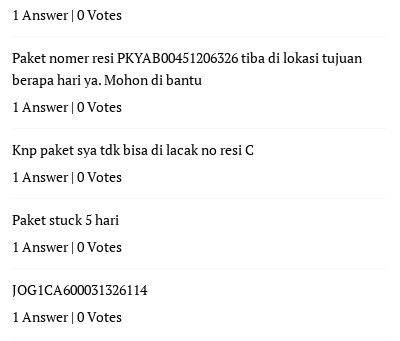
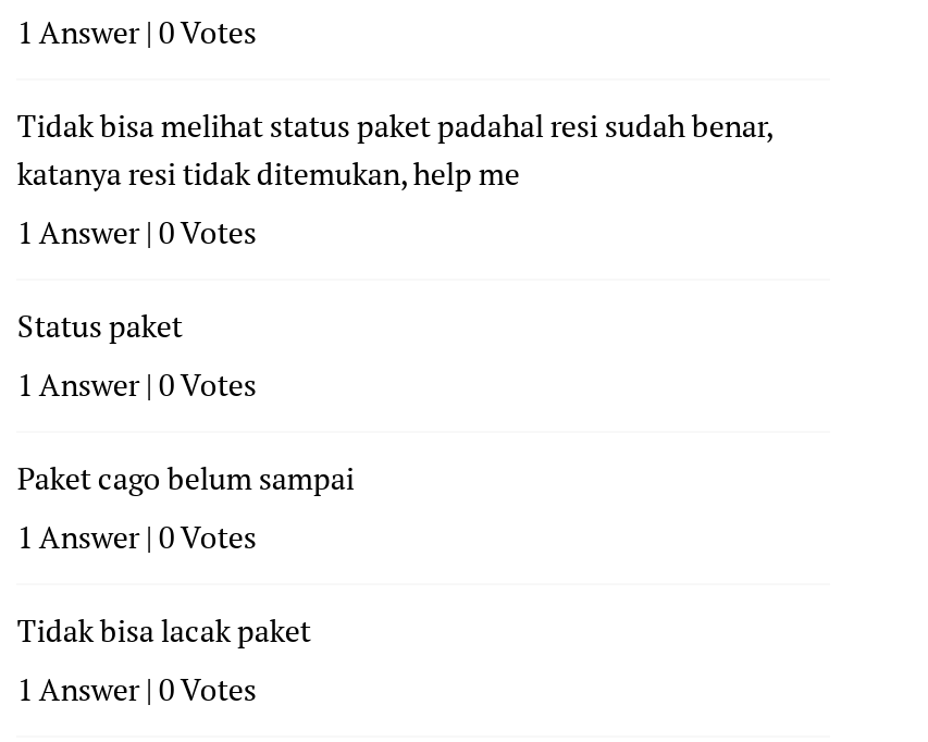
[12,47,362,88] Paket nomer resi PKYAB00451206326 tiba di lokasi tujuan | berapa hari ya. Mohon di bantu -> [17,103,772,193] Tidak bisa melihat status paket padahal resi sudah benar, | katanya resi tidak ditemukan, help me
[12,139,254,158] Knp paket sya tdk bisa di lacak no resi C -> [17,304,183,345] Status paket
[12,209,119,228] Paket stuck 5 hari -> [17,456,354,497] Paket cago belum sampai
[12,279,147,298] JOG1CA600031326114 -> [17,608,311,650] Tidak bisa lacak paket

